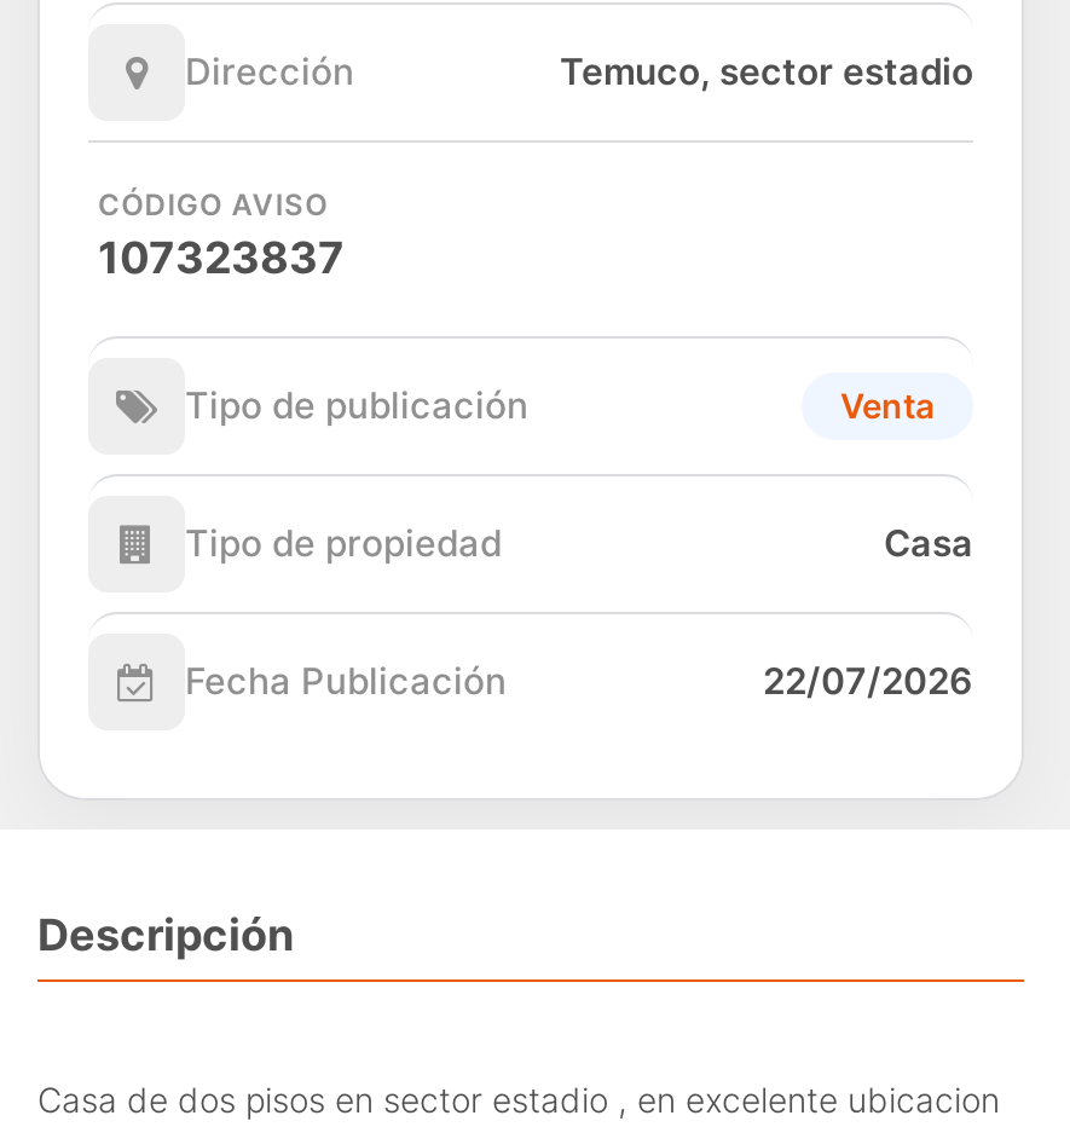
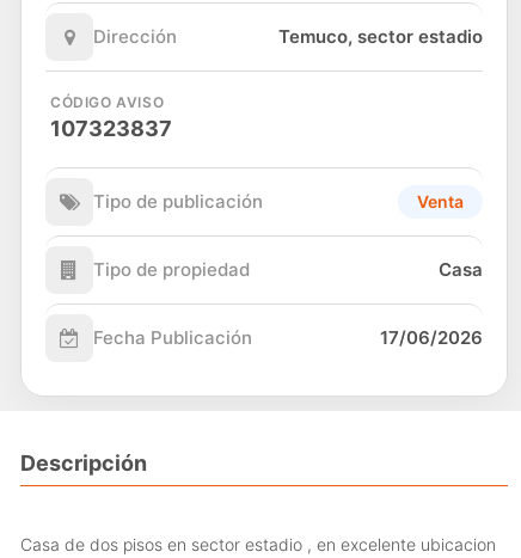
[763,659,973,705] 22/07/2026 -> [380,327,483,349] 17/06/2026

